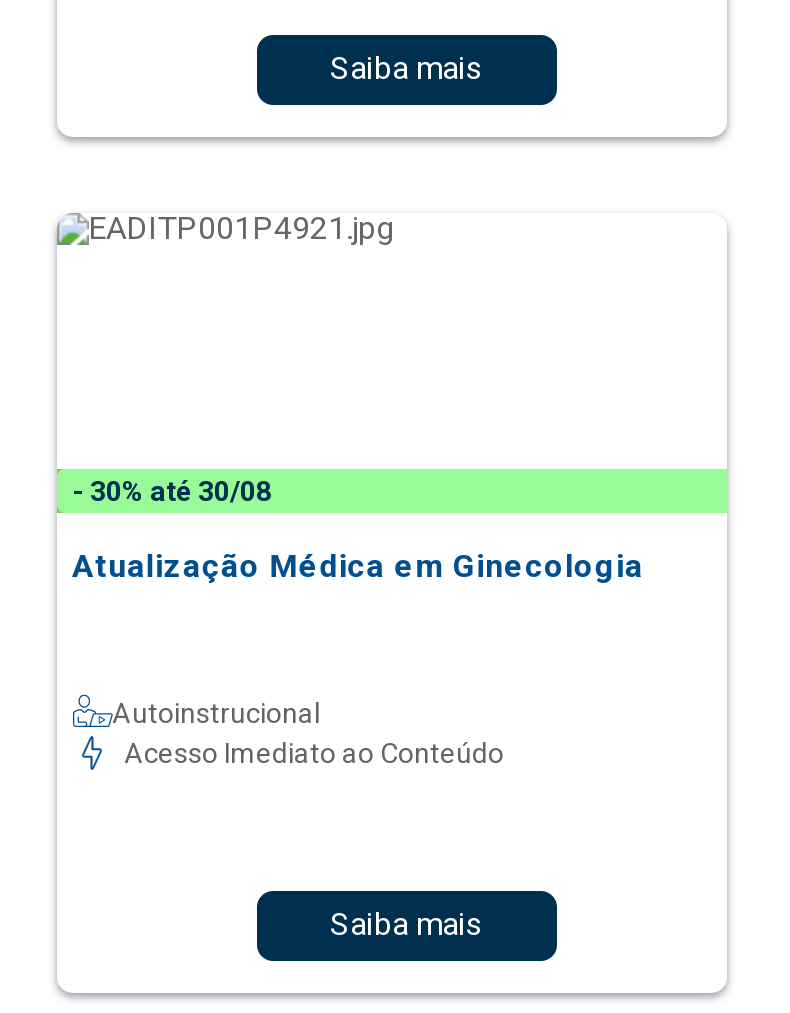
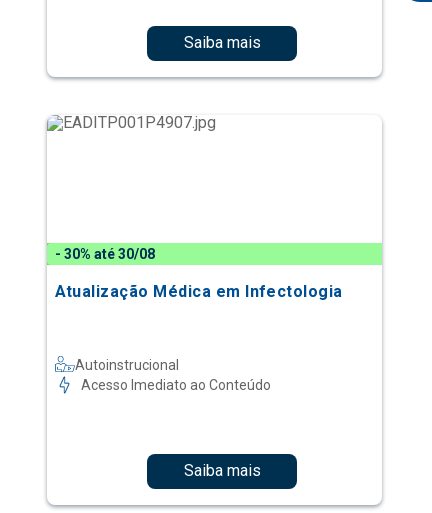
[72,547,644,585] Atualização Médica em Ginecologia -> [54,282,343,301] Atualização Médica em Infectologia

